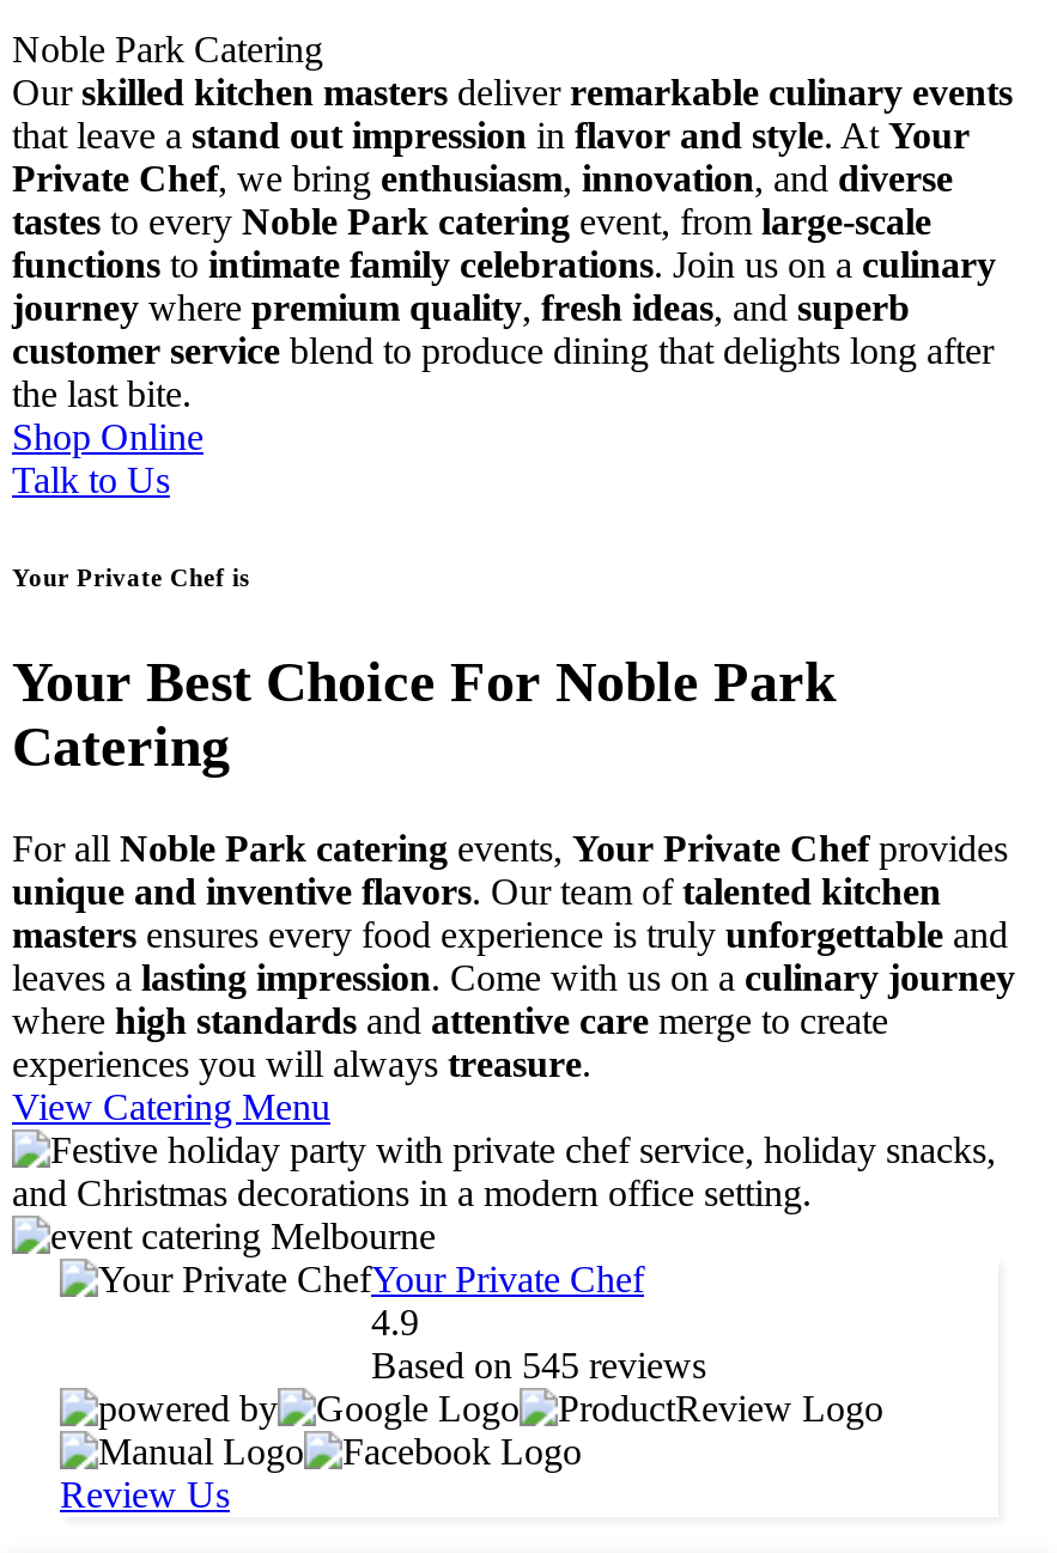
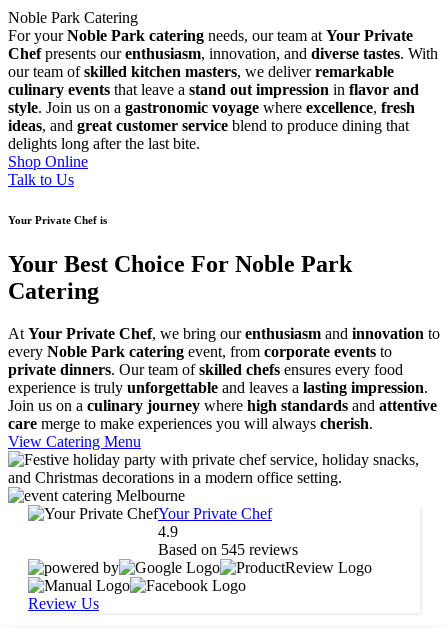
[12,72,1013,414] Our skilled kitchen masters deliver remarkable culinary events | that leave a stand out impression in flavor and style. AtYour | Private Chef, we bring enthusiasm, innovation, and diverse | tastes to every Noble Park catering event, from large-scale | functions to intimate family celebrations. Join us on a culinary | journey where premium quality, fresh ideas, and superb | customer service blend to produce dining that delights long after | the last bite. -> [8,27,438,152] For your Noble Park catering needs, our team at Your Private | Chef presents our enthusiasm, innovation, and diverse tastes. With | our team of skilled kitchen masters, we deliver remarkable | culinary events that leave a stand out impression in flavor and | style. Join us on a gastronomic voyage where excellence, fresh | ideas, and great customer service blend to produce dining that | delights long after the last bite.
[12,828,1015,1084] For all Noble Park catering events, Your Private Chef provides | unique and inventive flavors. Our team of talented kitchen | masters ensures every food experience is truly unforgettable and | leaves a lasting impression. Come with us on a culinary journey | where high standards and attentive care merge to create | experiences you will always treasure. -> [8,325,440,432] At Your Private Chef, we bring our enthusiasm and innovation to | every Noble Park catering event, from corporate events to | private dinners. Our team of skilled chefs ensures every food | experience is truly unforgettable and leaves a lasting impression. | Join us on a culinary journey where high standards and attentive | care merge to make experiences you will always cherish.

